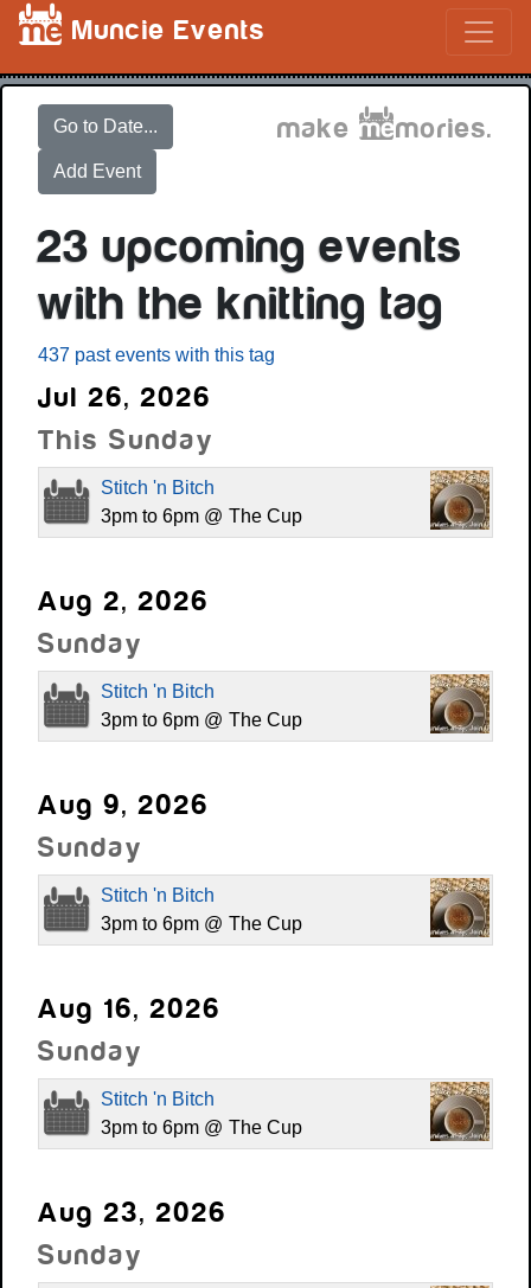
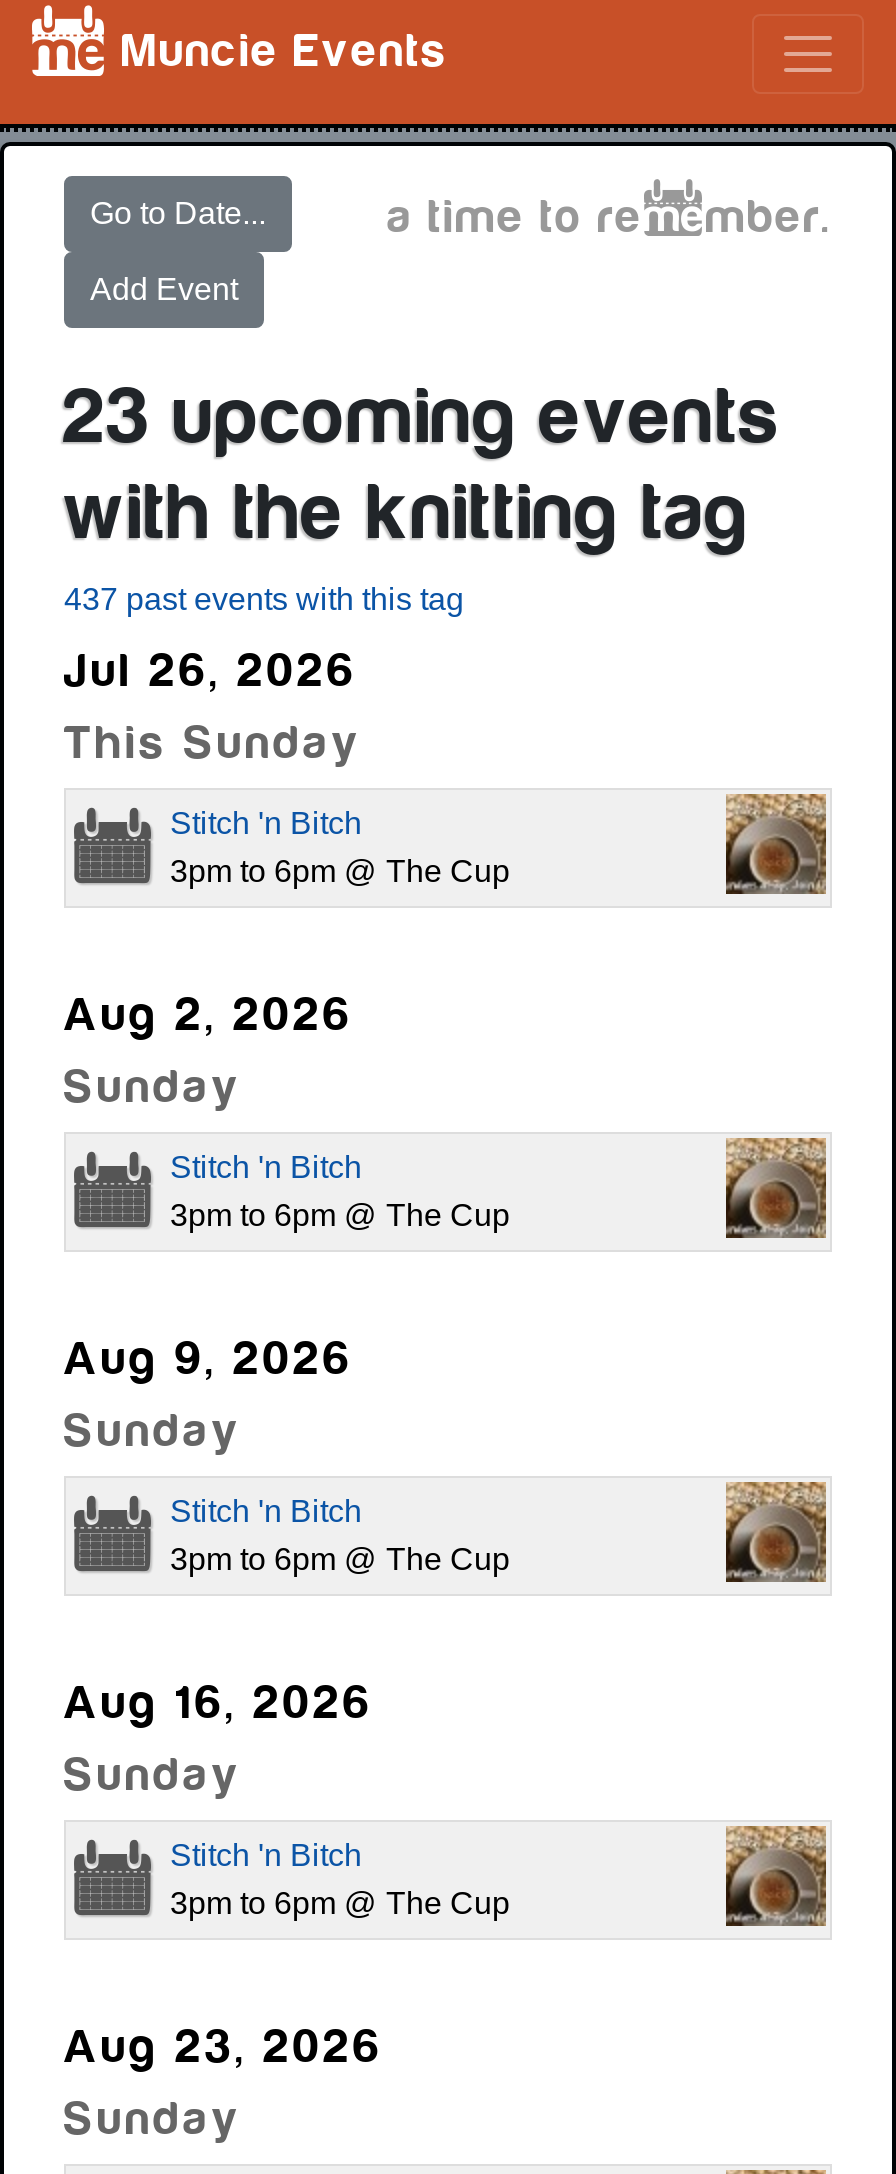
[277,113,493,145] make | mories. -> [388,190,832,244] a time to re | mber.

